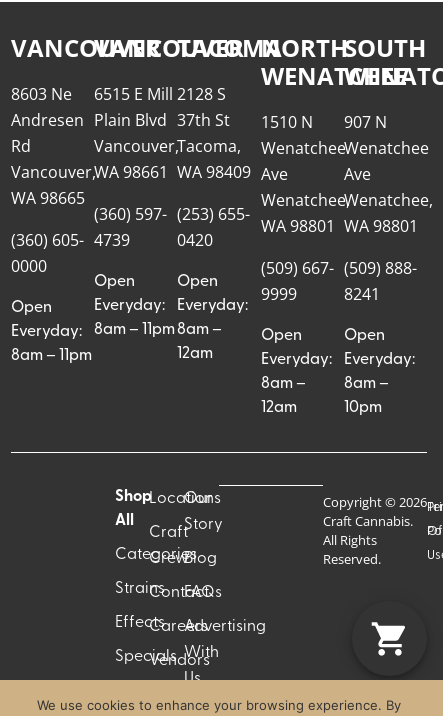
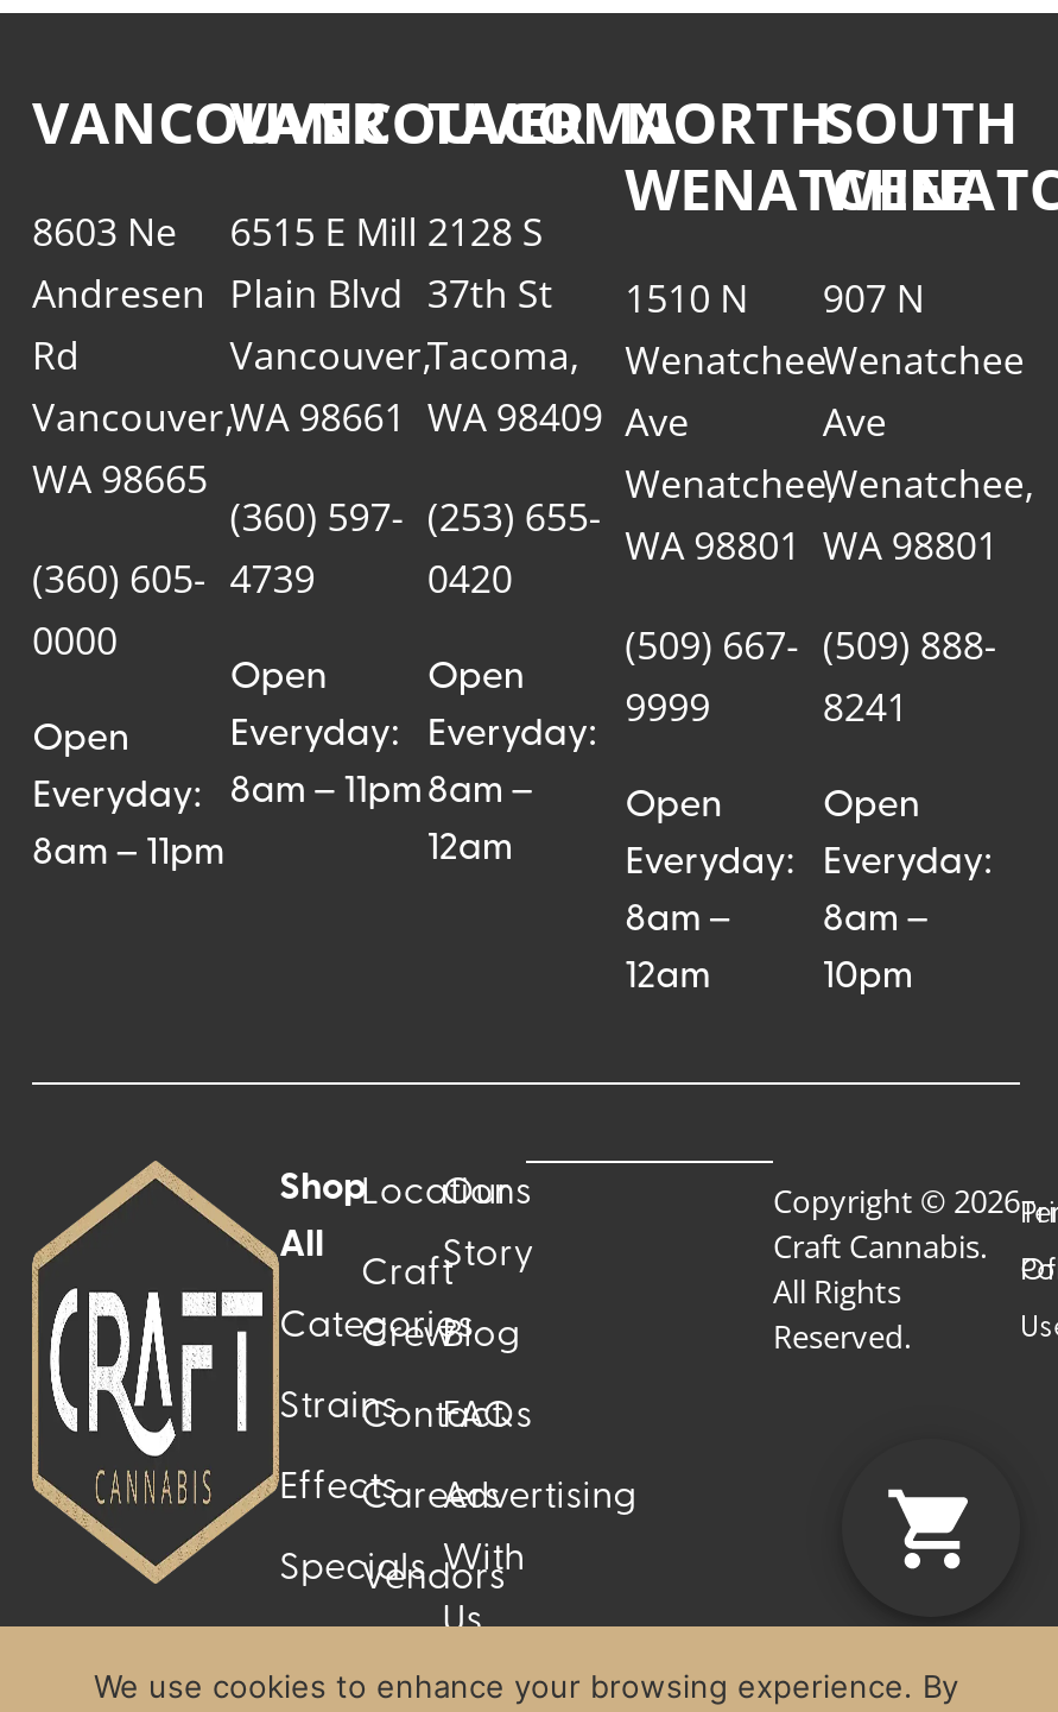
none -> [30,1158,281,1586] [image]

